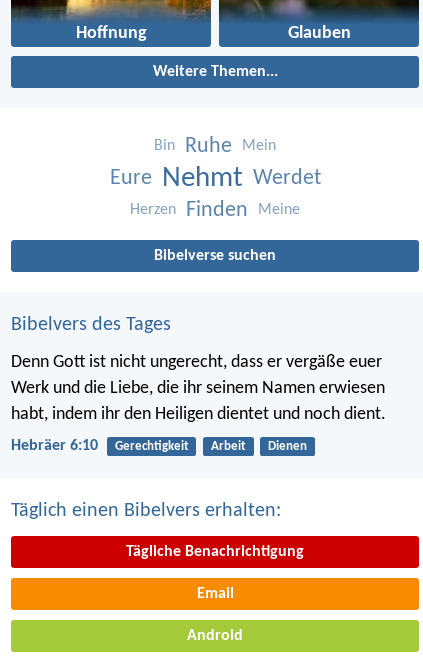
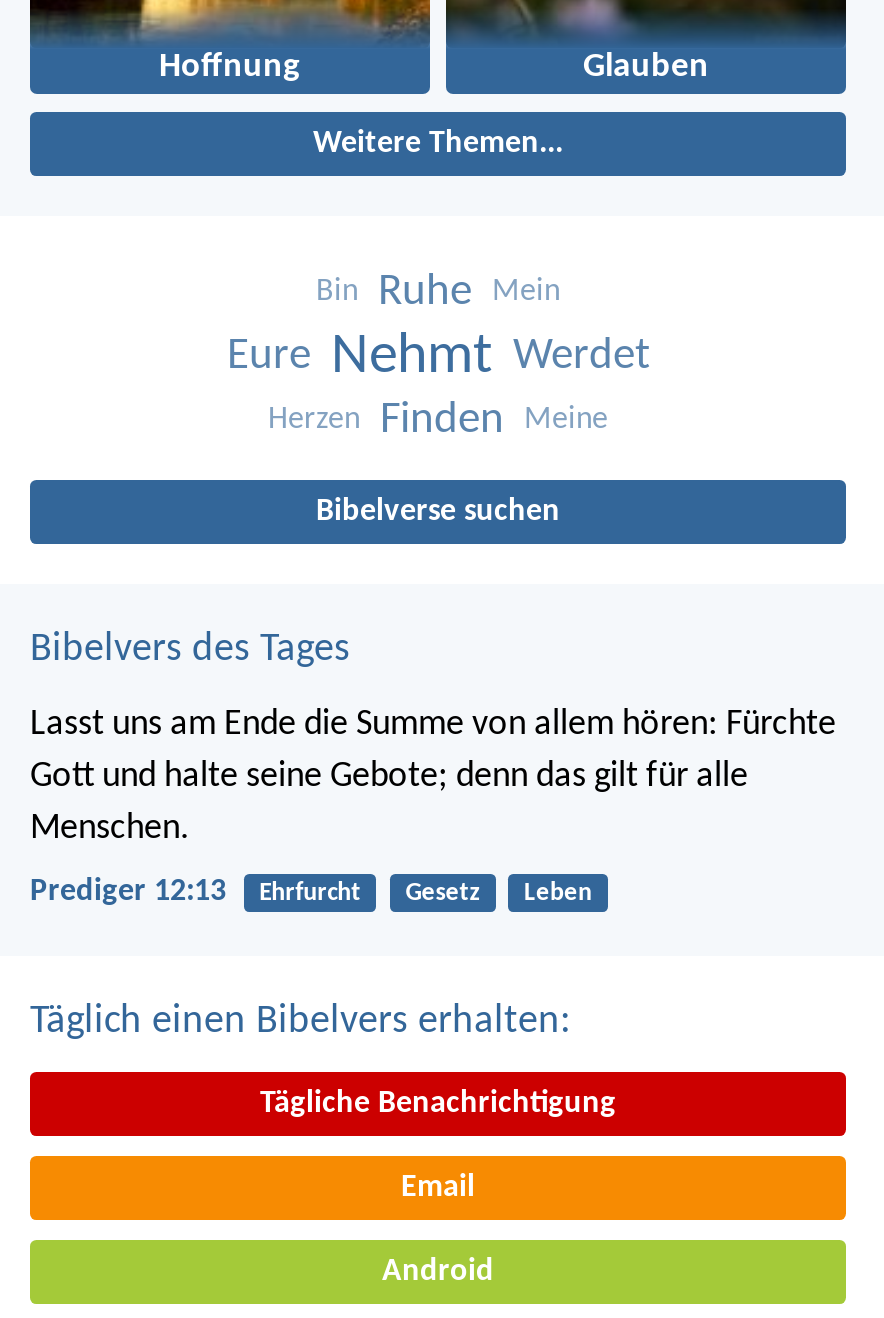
[11,353,386,424] Denn Gott ist nicht ungerecht, dass er vergäße euer | Werk und die Liebe, die ihr seinem Namen erwiesen | habt, indem ihr den Heiligen dientet und noch dient. -> [30,706,836,848] Lasst uns am Ende die Summe von allem hören: Fürchte | Gott und halte seine Gebote; denn das gilt für alle | Menschen.
[11,438,307,454] Hebräer 6:10 | Gerechtigkeit | Arbeit | Dienen -> [30,876,592,908] Prediger 12:13 | Ehrfurcht | Gesetz | Leben

